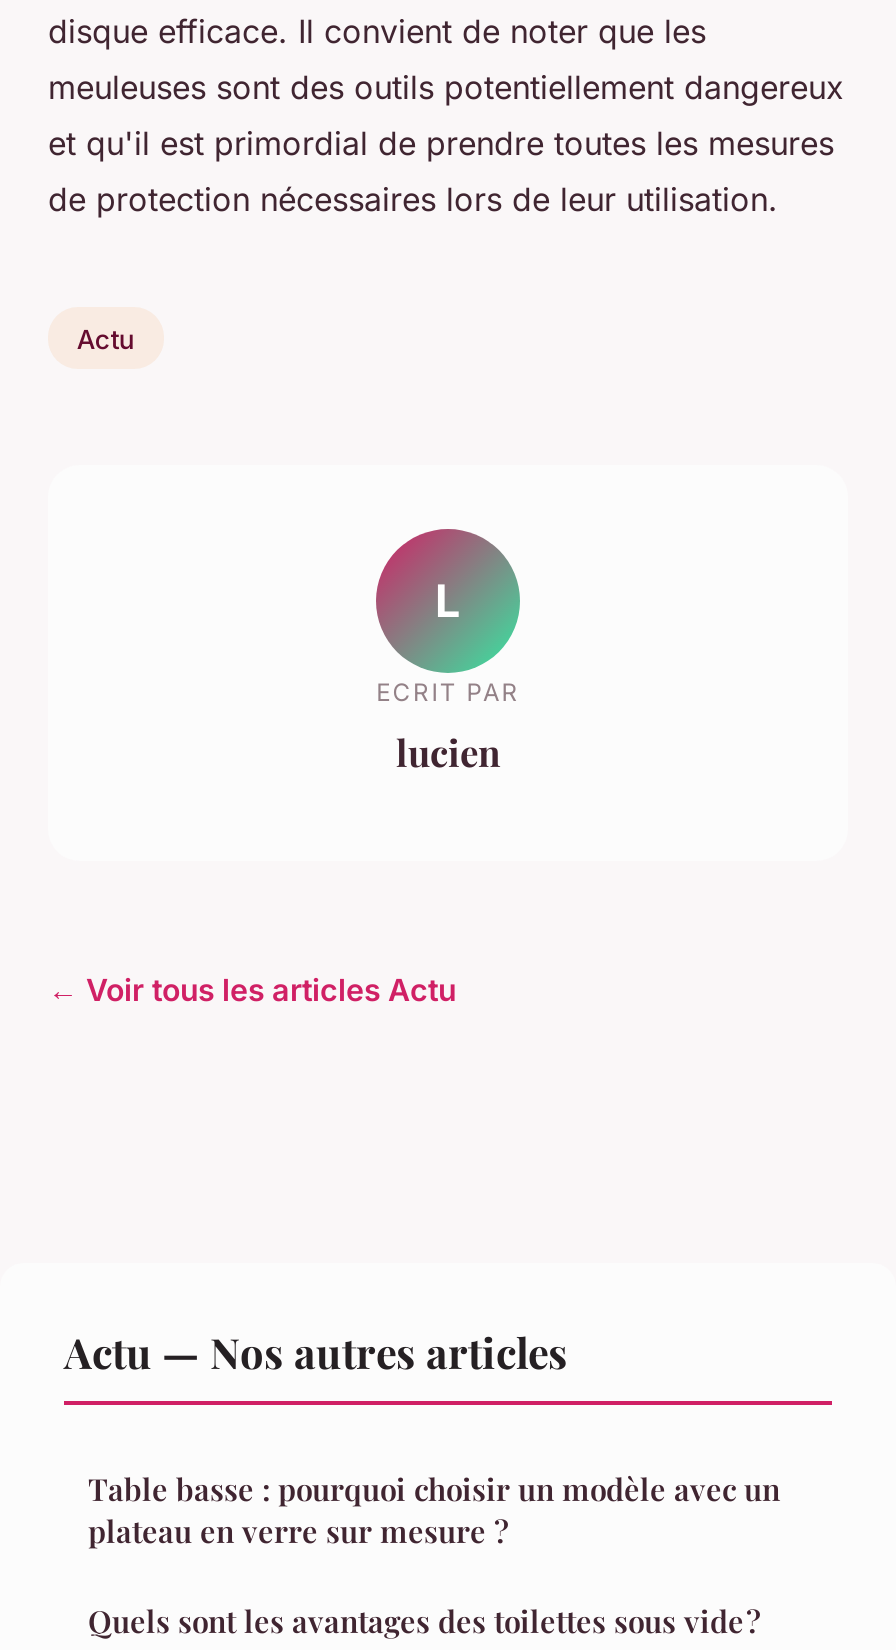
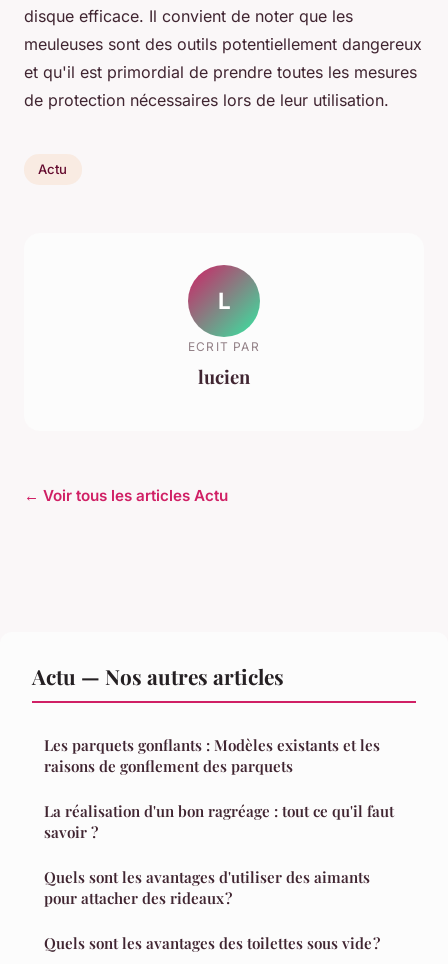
[88,1468,780,1550] Table basse : pourquoi choisir un modèle avec un | plateau en verre sur mesure ? -> [44,734,394,907] Les parquets gonflants : Modèles existants et les | raisons de gonflement des parquets | La réalisation d'un bon ragréage : tout ce qu'il faut | savoir ? | Quels sont les avantages d'utiliser des aimants | pour attacher des rideaux ?

